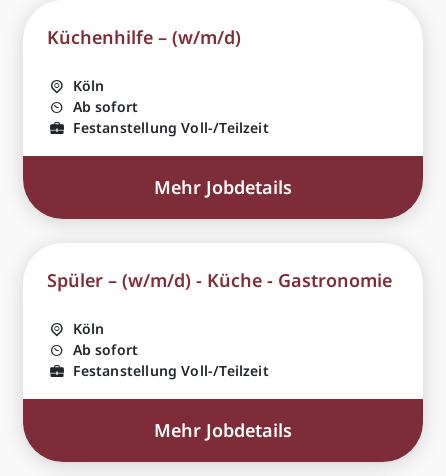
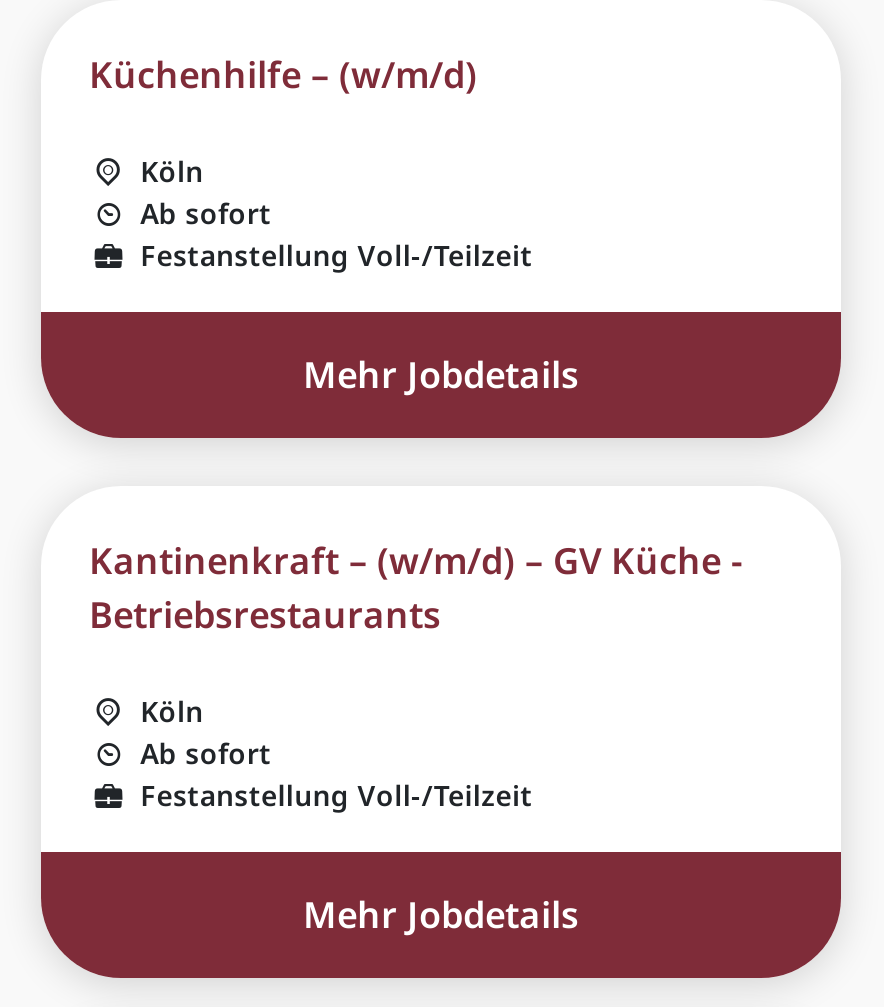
[47,268,392,292] Spüler – (w/m/d) - Küche - Gastronomie -> [89,537,743,639] Kantinenkraft – (w/m/d) – GV Küche - | Betriebsrestaurants

